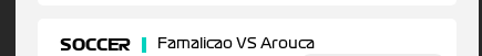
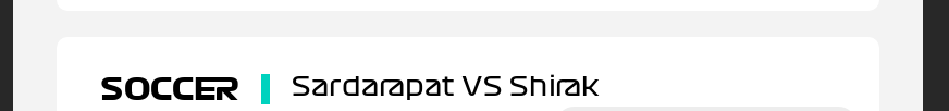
[157,37,315,51] Famalicao VS Arouca -> [292,74,599,100] Sardarapat VS Shirak

